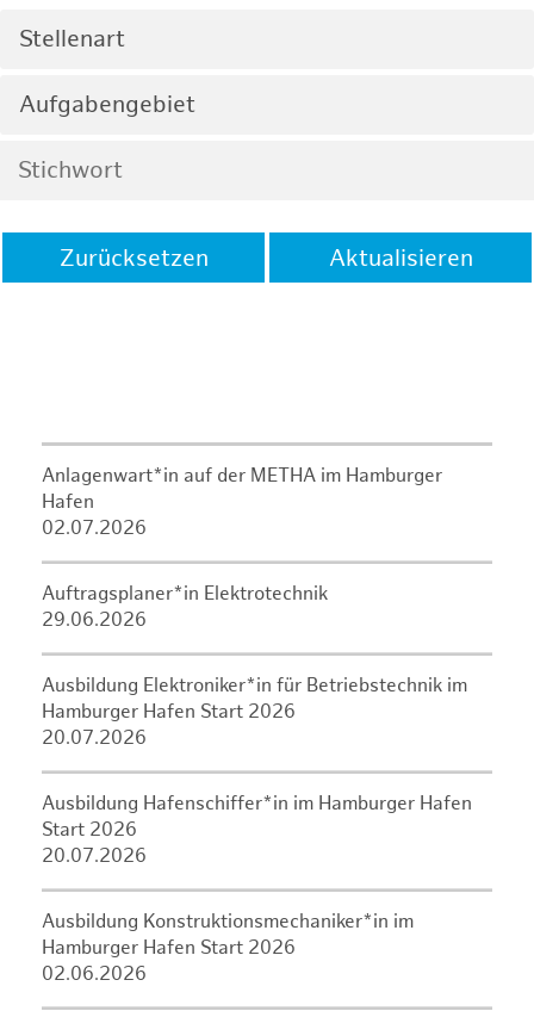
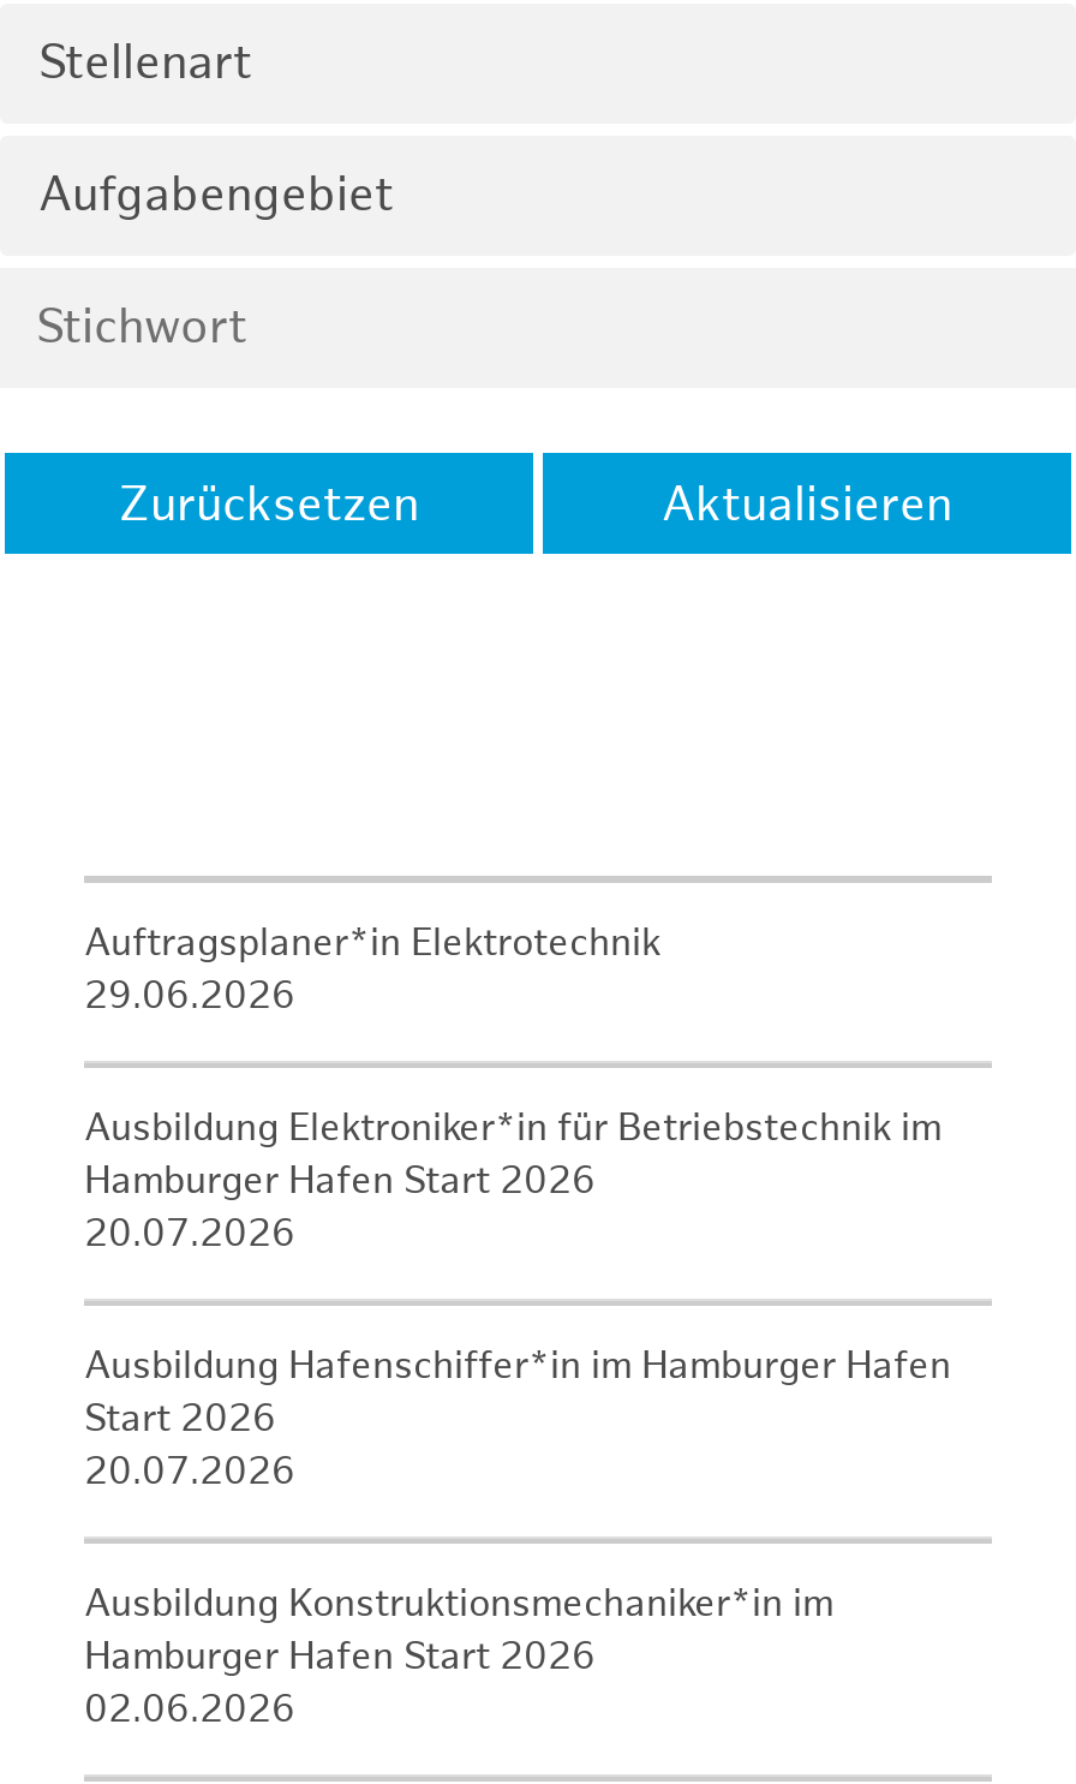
[42,465,442,540] Anlagenwart*in auf der METHA im Hamburger | Hafen | 02.07.2026 -> none

